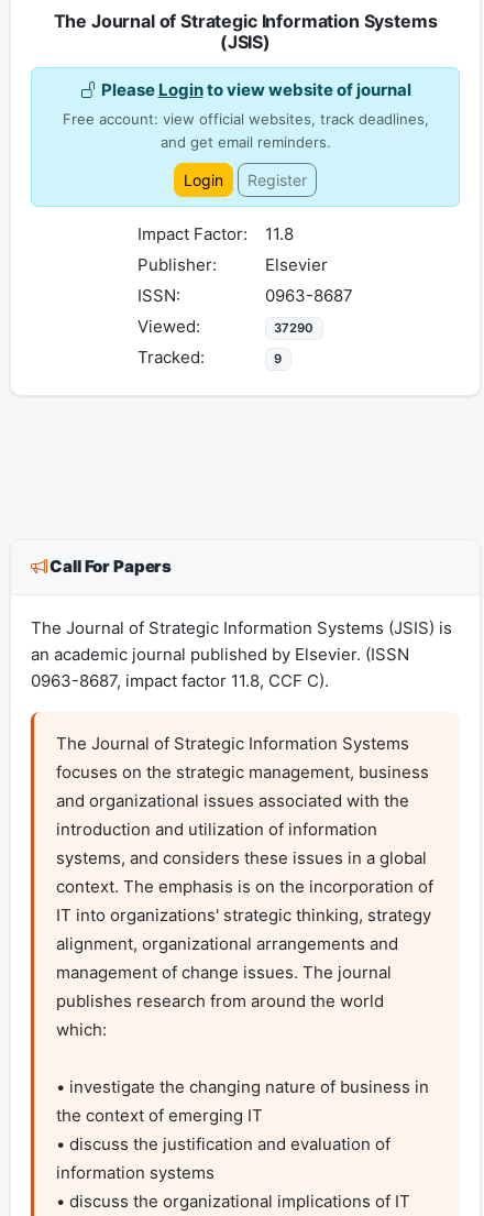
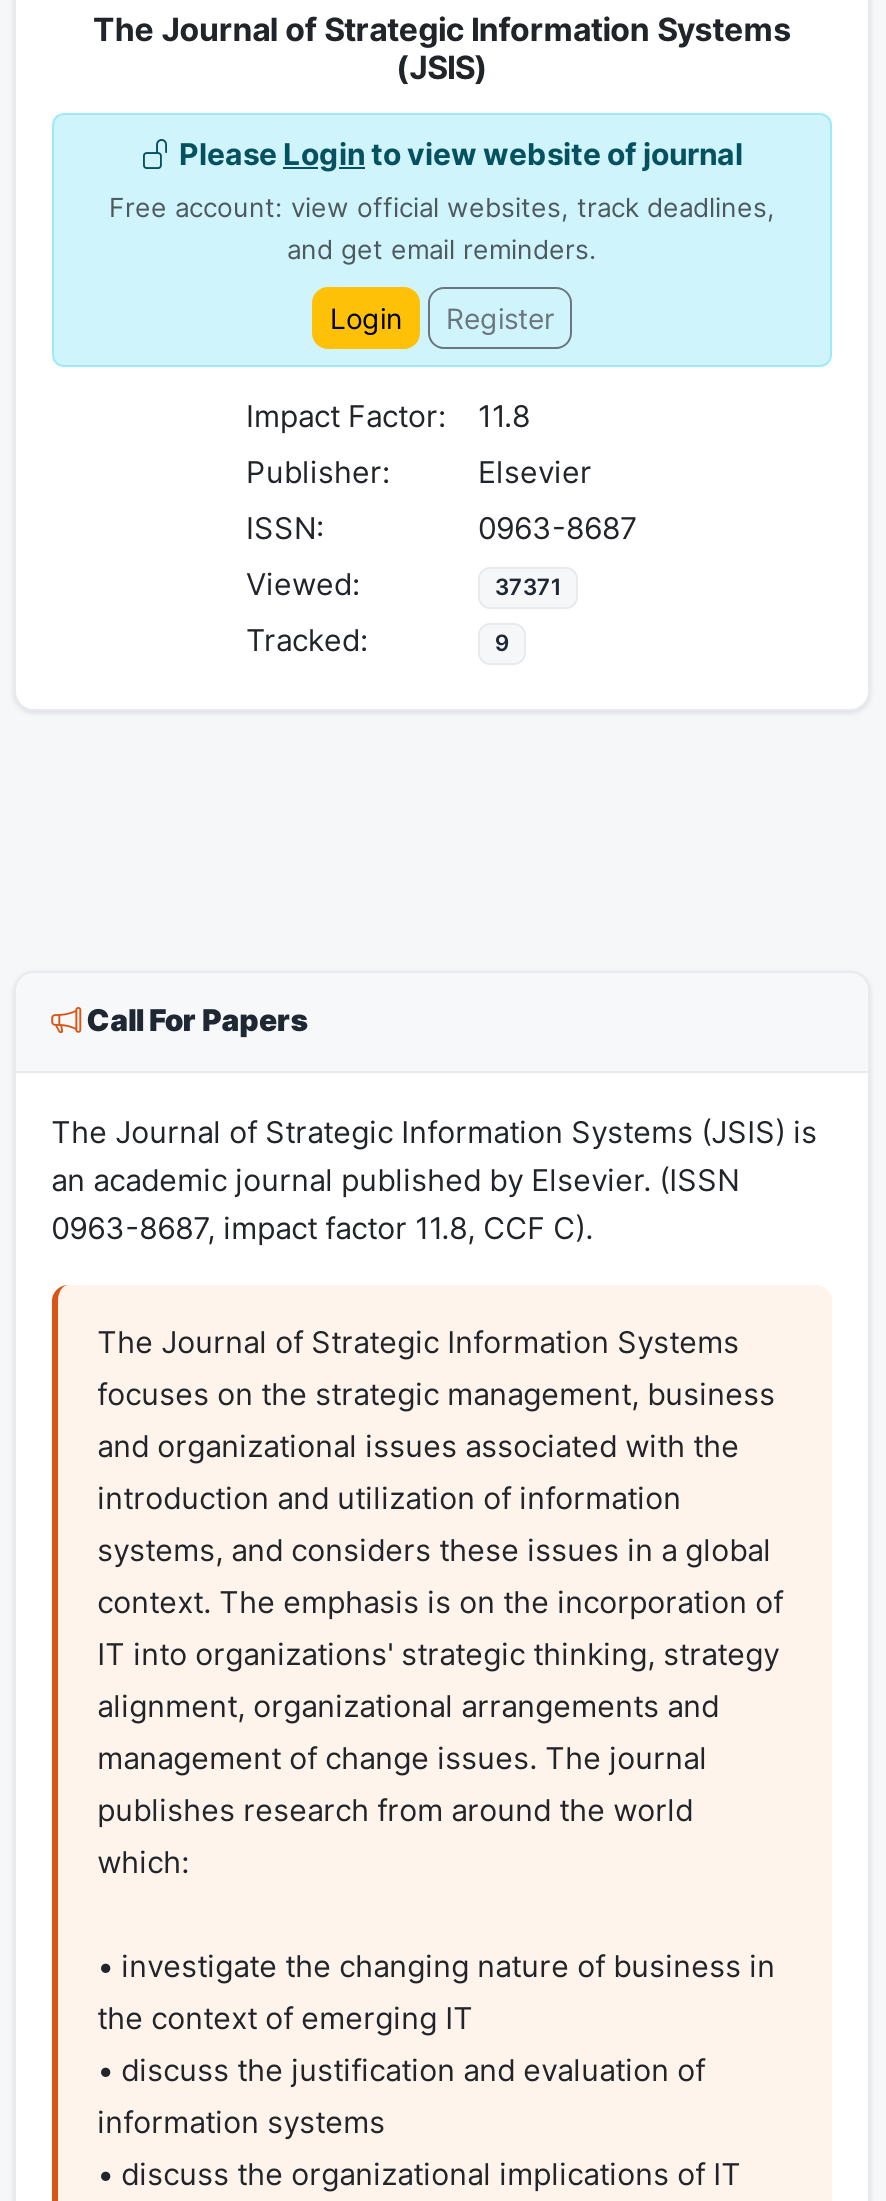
[274,320,314,336] 37290 -> [495,573,561,601] 37371

